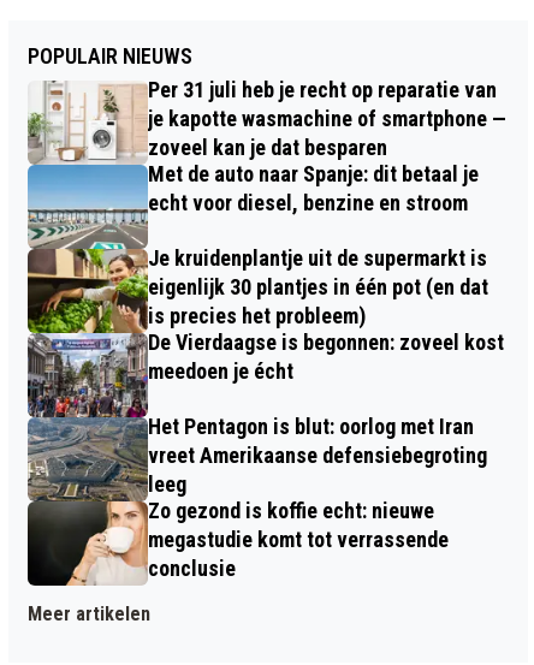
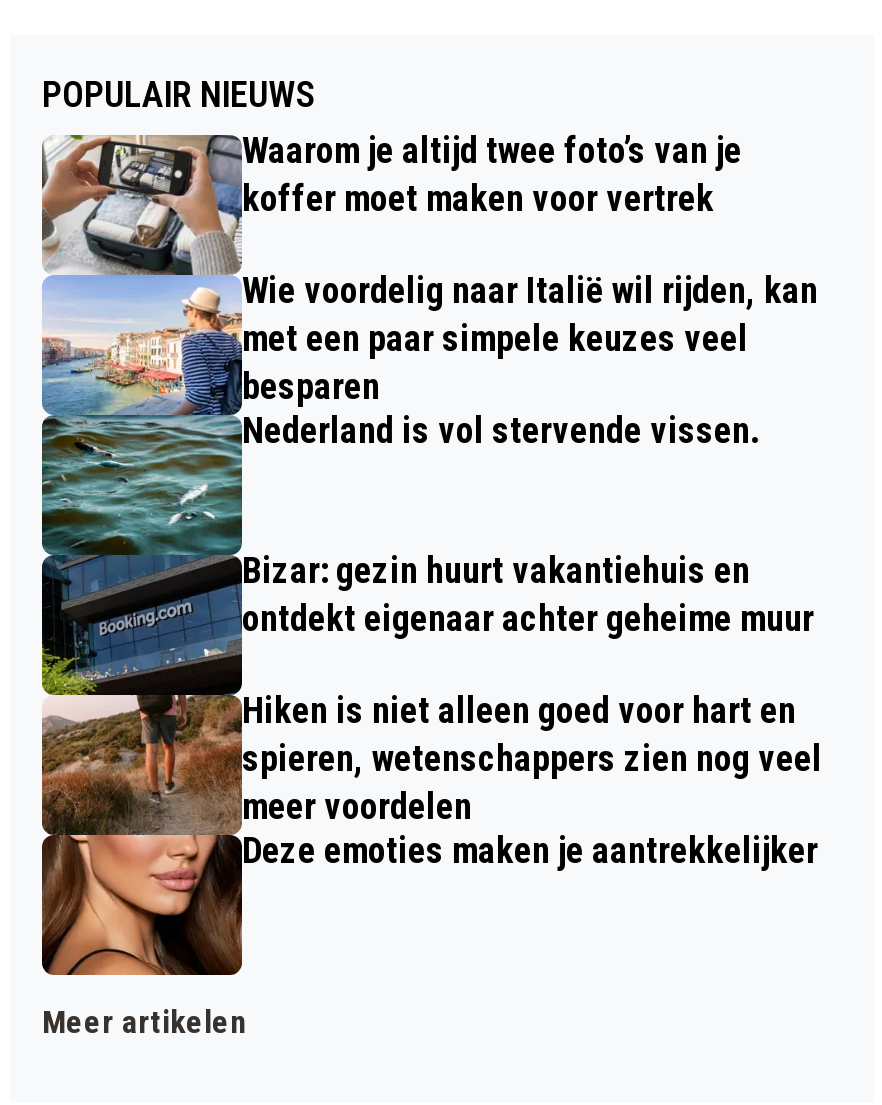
[26,77,506,587] [image] | Per 31 juli heb je recht op reparatie van | je kapotte wasmachine of smartphone — | zoveel kan je dat besparen | Met de auto naar Spanje: dit betaal je | echt voor diesel, benzine en stroom | Je kruidenplantje uit de supermarkt is | eigenlijk 30 plantjes in één pot (en dat | is precies het probleem) | De Vierdaagse is begonnen: zoveel kost | meedoen je écht | Het Pentagon is blut: oorlog met Iran | vreet Amerikaanse defensiebegroting | leeg | Zo gezond is koffie echt: nieuwe | megastudie komt tot verrassende | conclusie -> [40,129,822,977] [image] | Waarom je altijd twee foto’s van je | koffer moet maken voor vertrek | Wie voordelig naar Italië wil rijden, kan | met een paar simpele keuzes veel | besparen | Nederland is vol stervende vissen. | Bizar: gezin huurt vakantiehuis en | ontdekt eigenaar achter geheime muur | Hiken is niet alleen goed voor hart en | spieren, wetenschappers zien nog veel | meer voordelen | Deze emoties maken je aantrekkelijker

